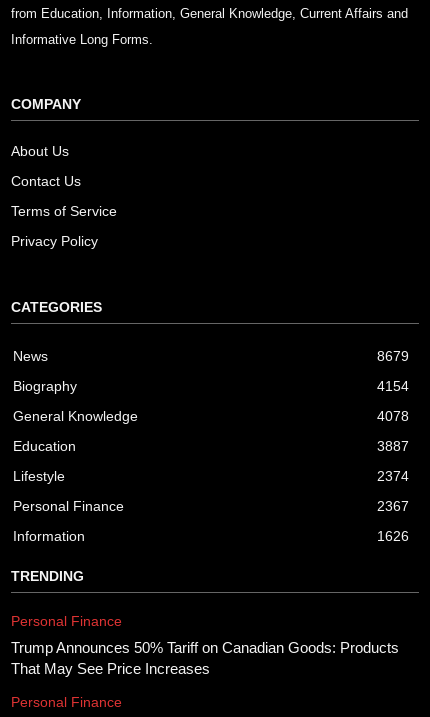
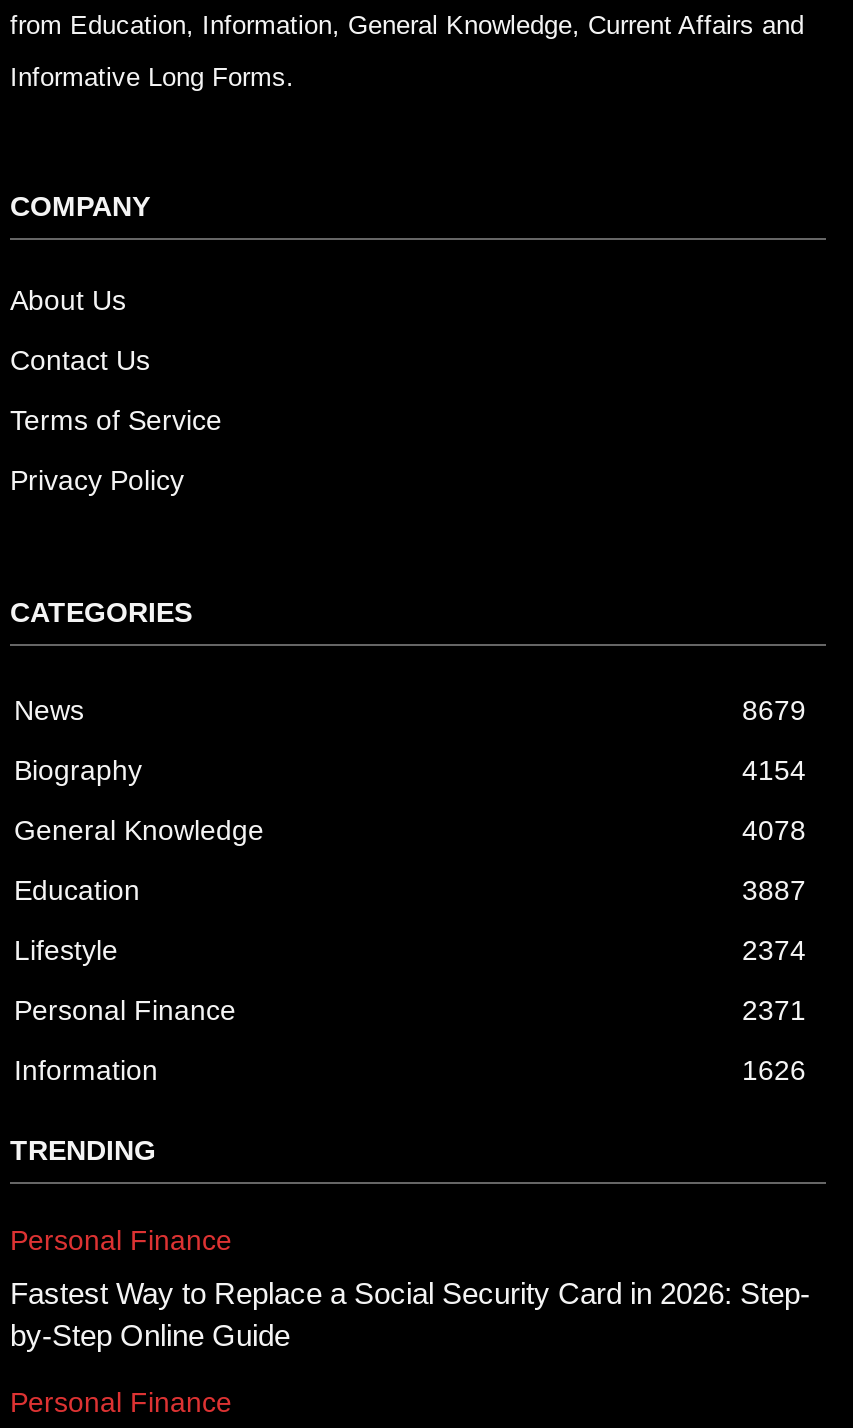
[377,498,409,514] 2367 -> [742,994,806,1026] 2371
[11,639,399,677] Trump Announces 50% Tariff on Canadian Goods: Products | That May See Price Increases -> [10,1276,810,1352] Fastest Way to Replace a Social Security Card in 2026: Step- | by-Step Online Guide

